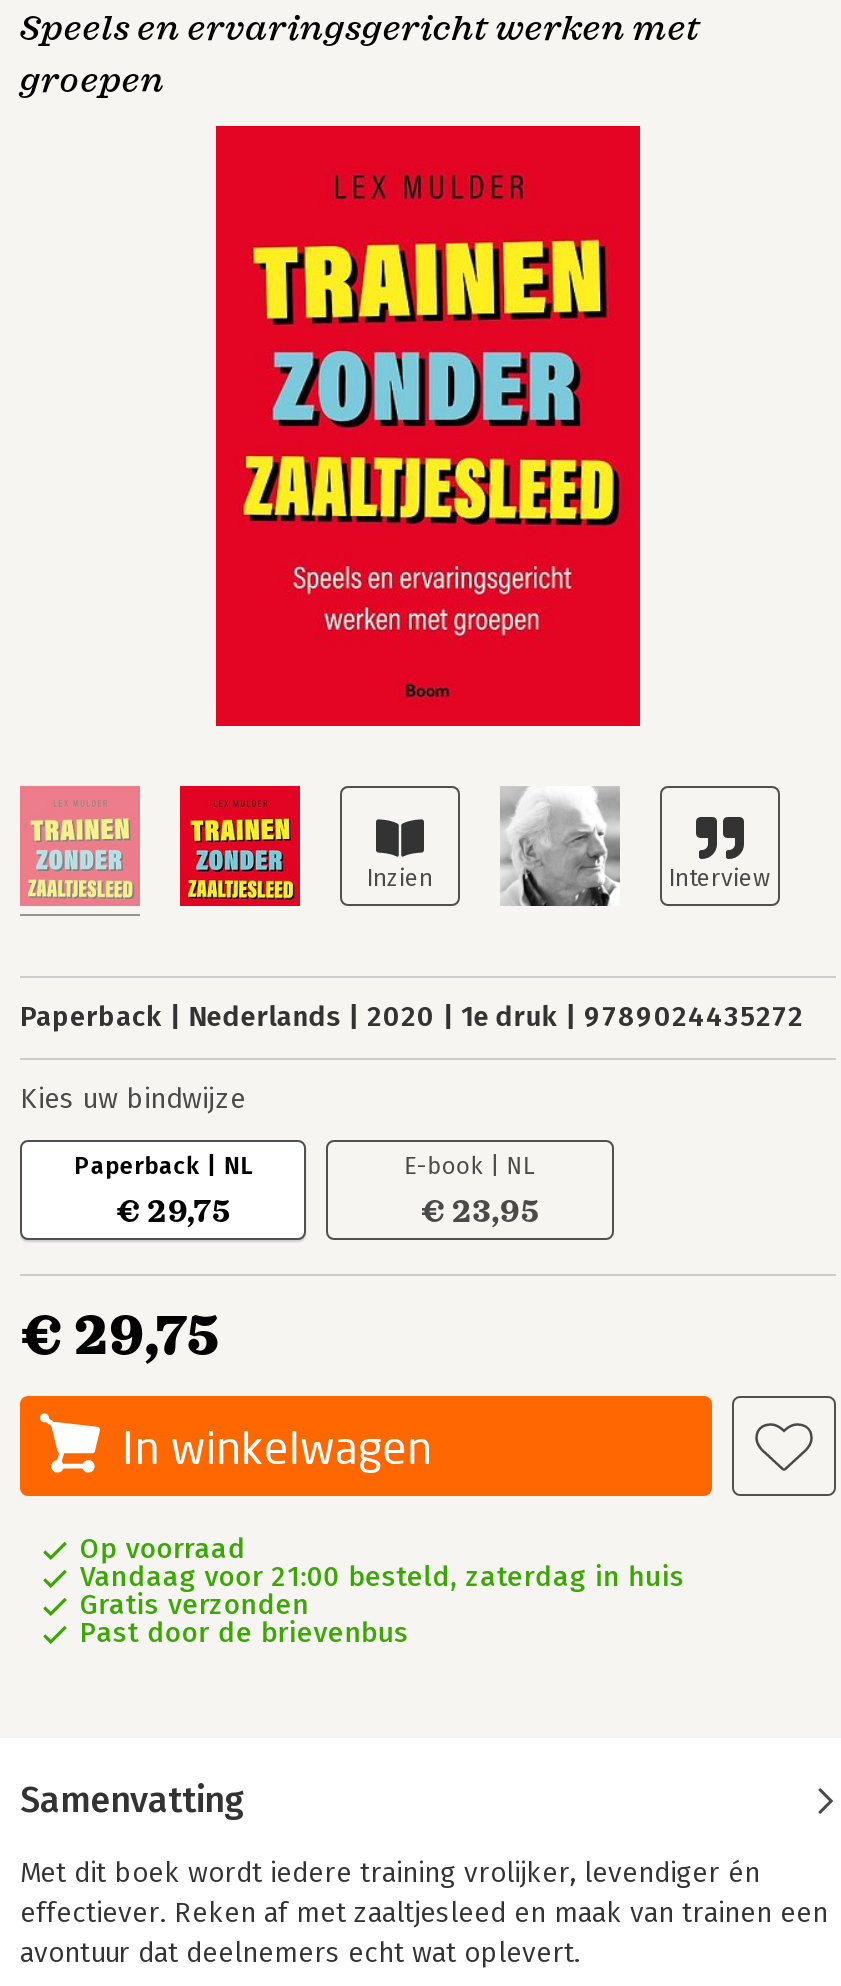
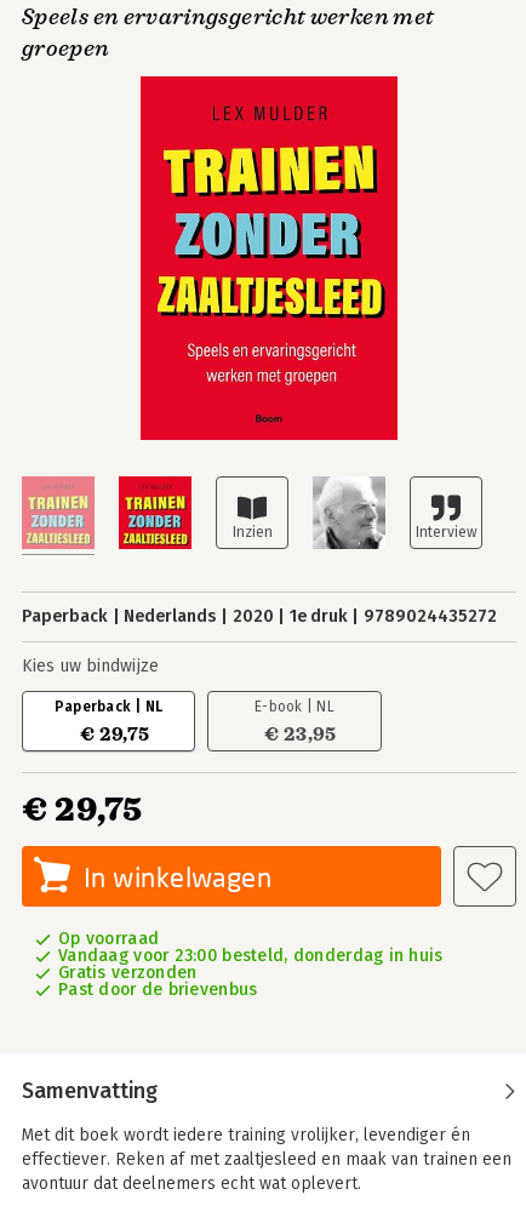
[80,1560,685,1594] Vandaag voor 21:00 besteld, zaterdag in huis -> [58,945,443,966] Vandaag voor 23:00 besteld, donderdag in huis

